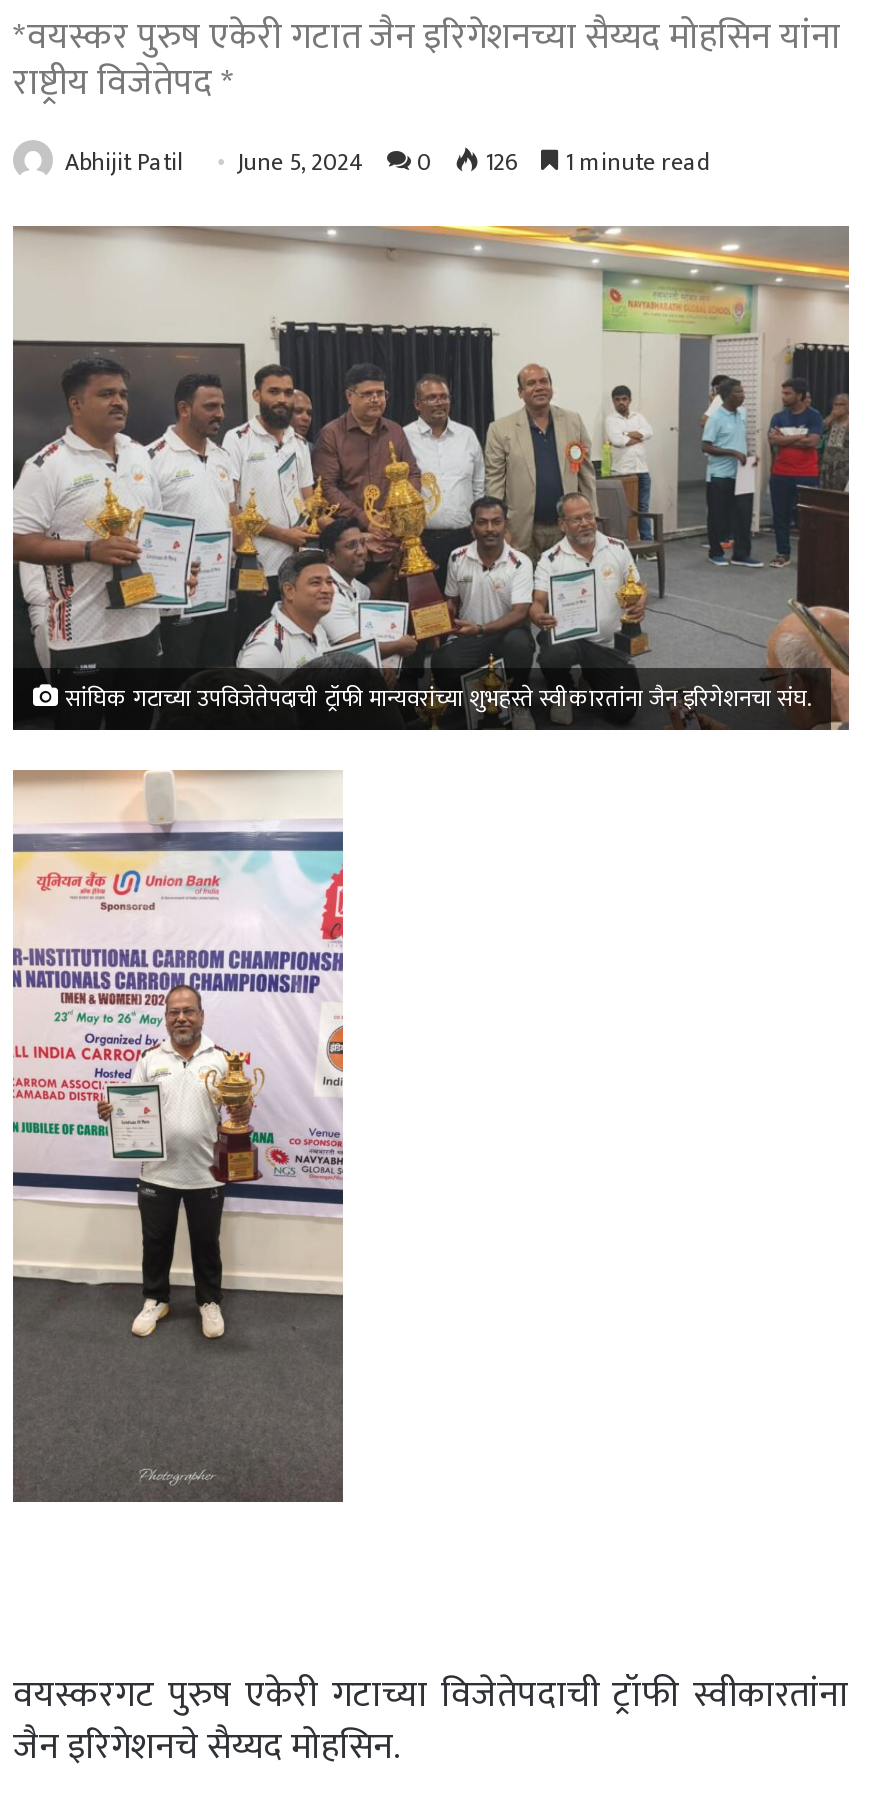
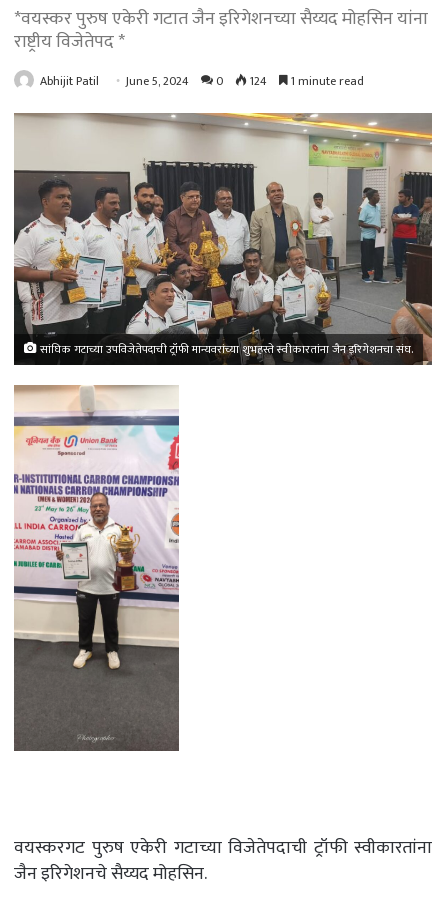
[65,142,711,182] Abhijit Patil June 5, 2024 0 126 1 minute read -> [40,71,364,91] Abhijit Patil June 5, 2024 0 124 1 minute read

